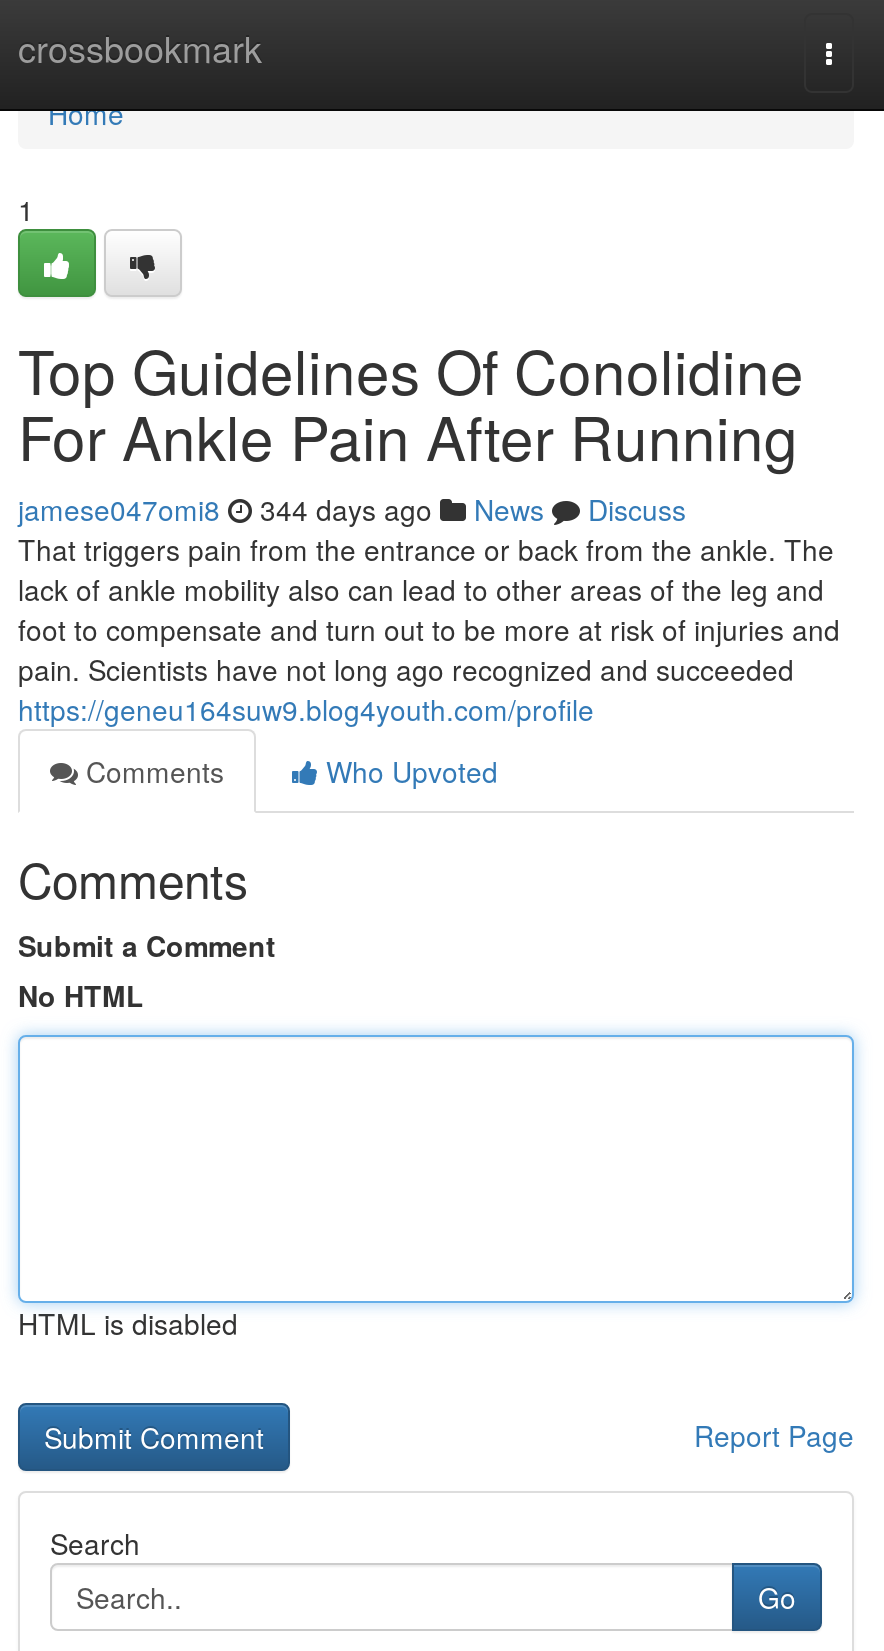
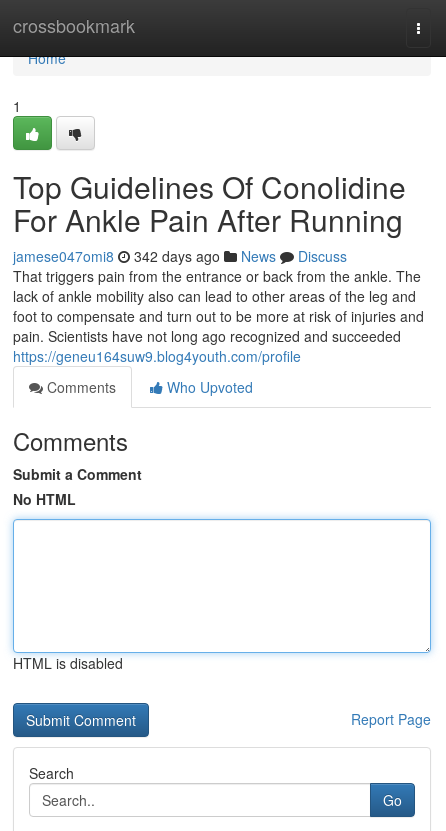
[18,489,686,529] jamese047omi8 344 days ago News Discuss -> [13,246,347,266] jamese047omi8 342 days ago News Discuss

